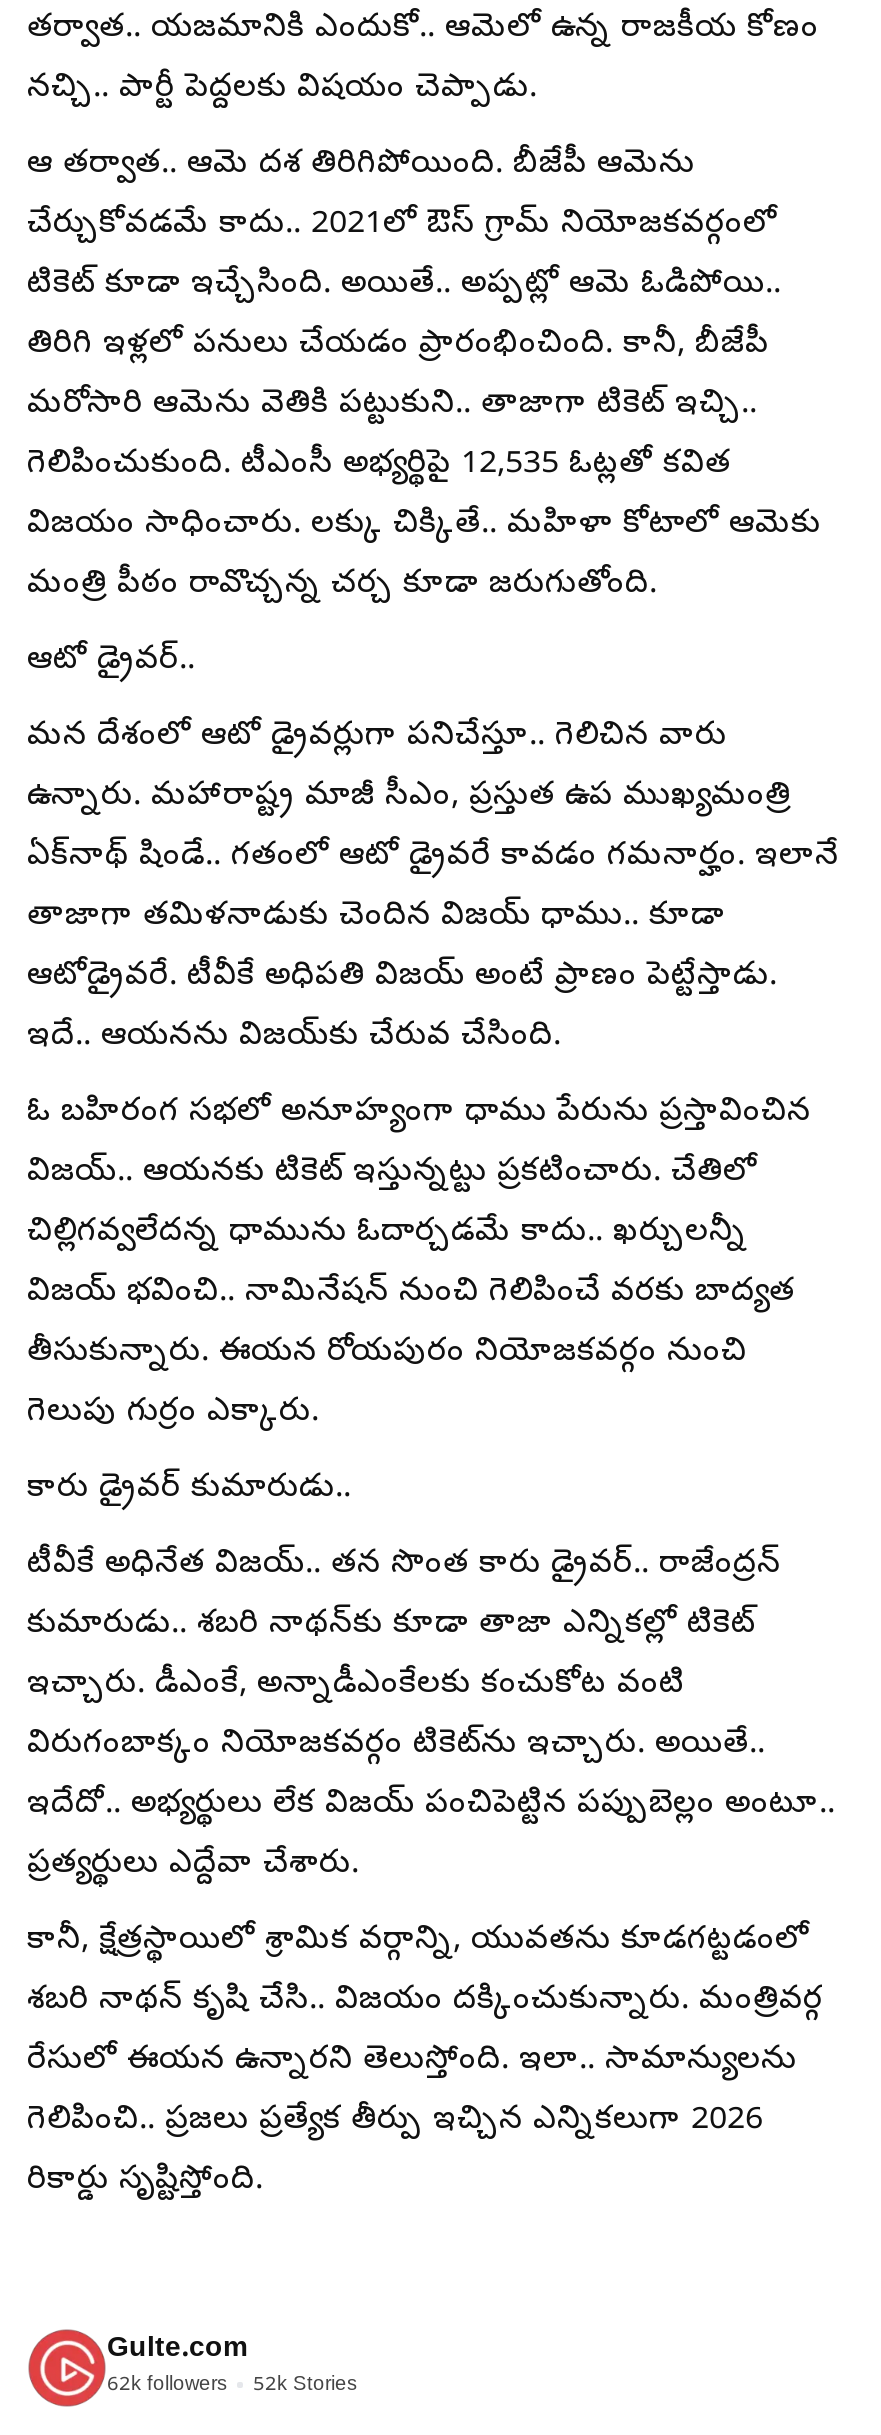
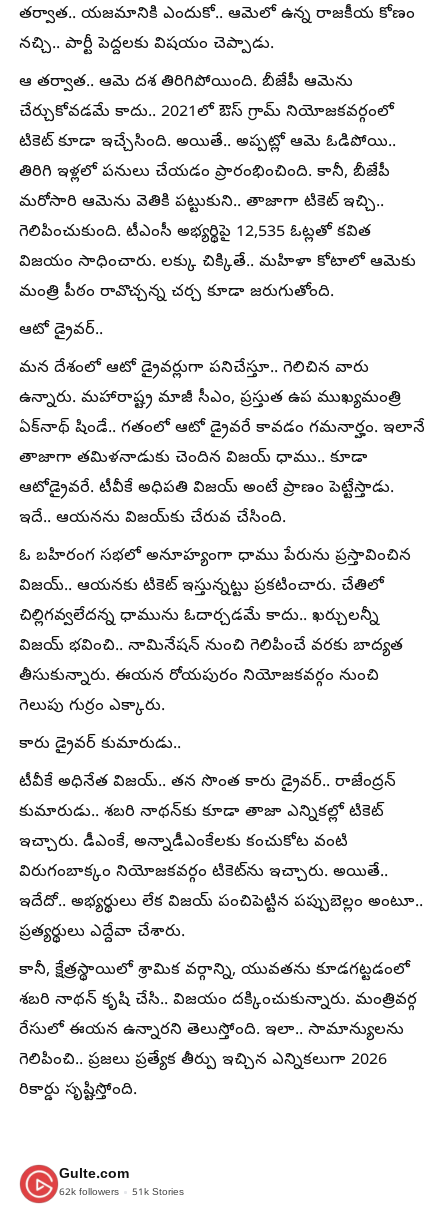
[107,2372,357,2400] 62k followers 52k Stories -> [59,1186,184,1200] 62k followers 51k Stories

